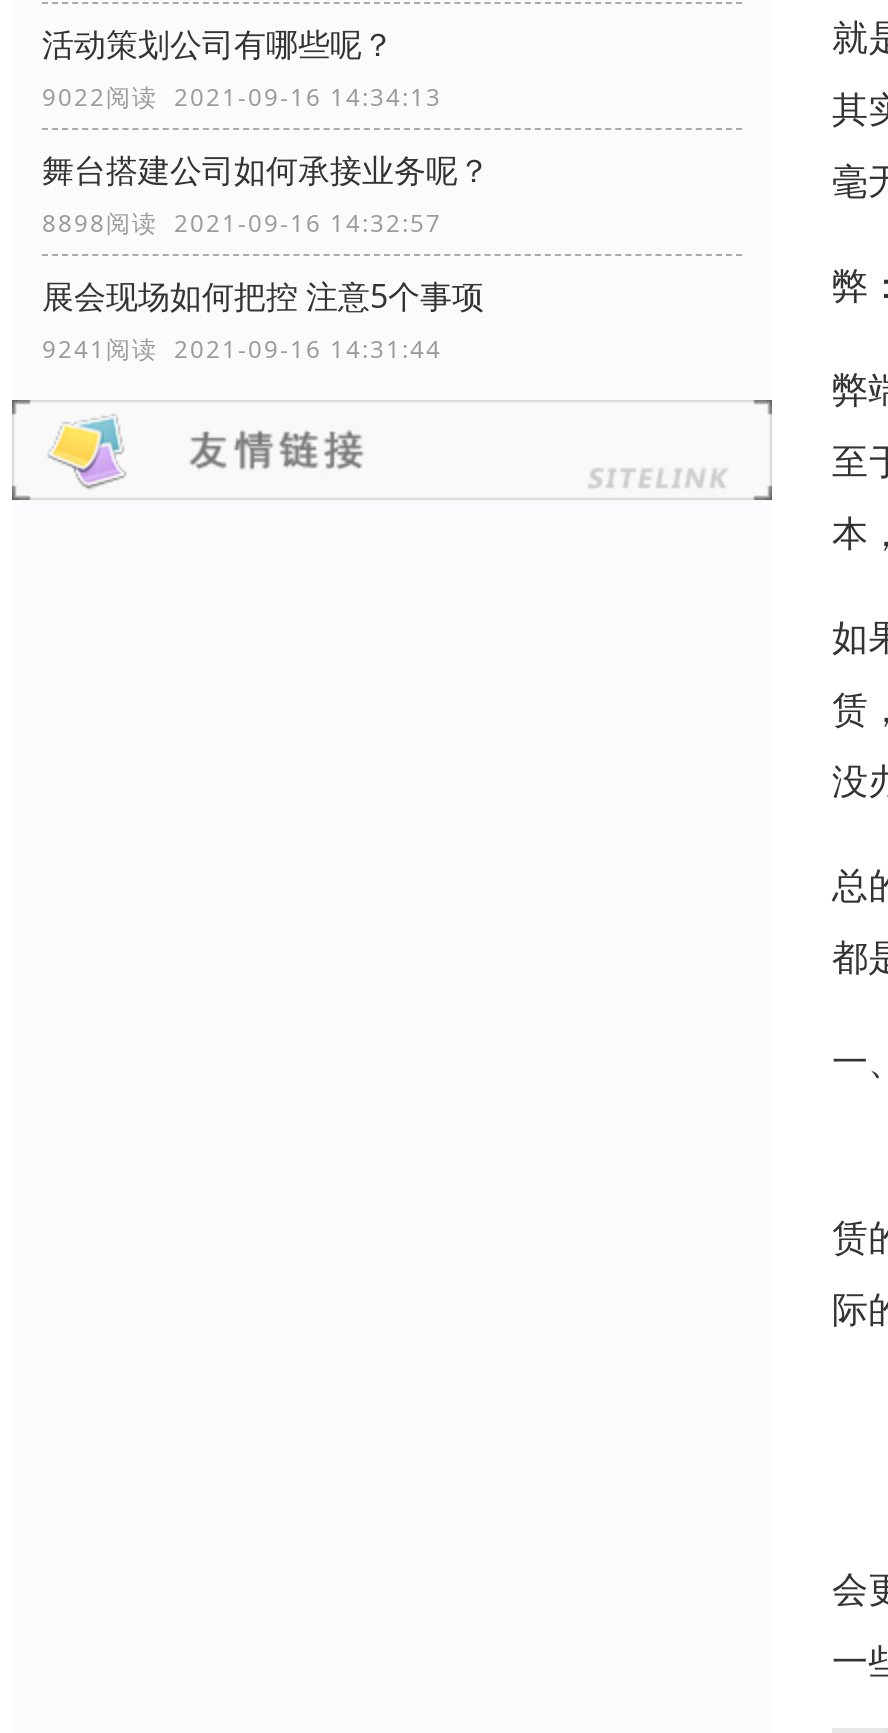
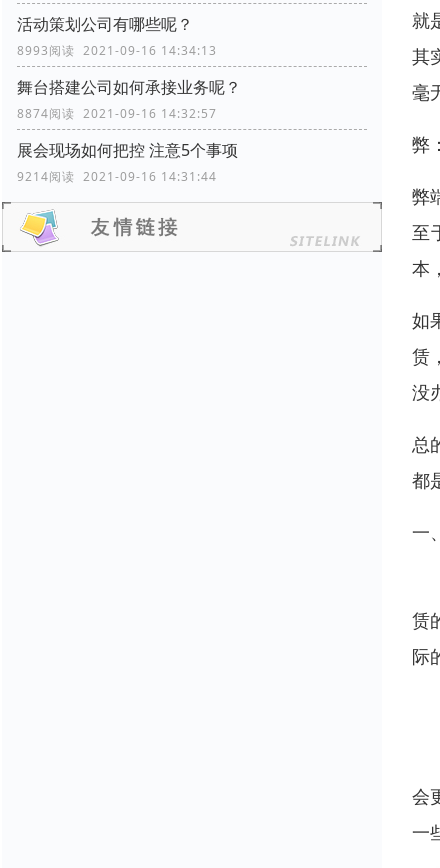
[42,80,442,114] 9022阅读 2021-09-16 14:34:13 -> [17,42,217,59] 8993阅读 2021-09-16 14:34:13
[42,206,442,240] 8898阅读 2021-09-16 14:32:57 -> [17,105,217,122] 8874阅读 2021-09-16 14:32:57
[42,332,442,366] 9241阅读 2021-09-16 14:31:44 -> [17,168,217,185] 9214阅读 2021-09-16 14:31:44

